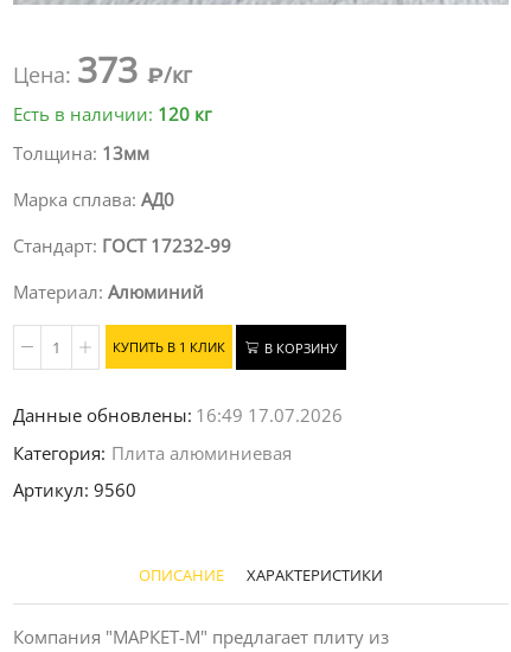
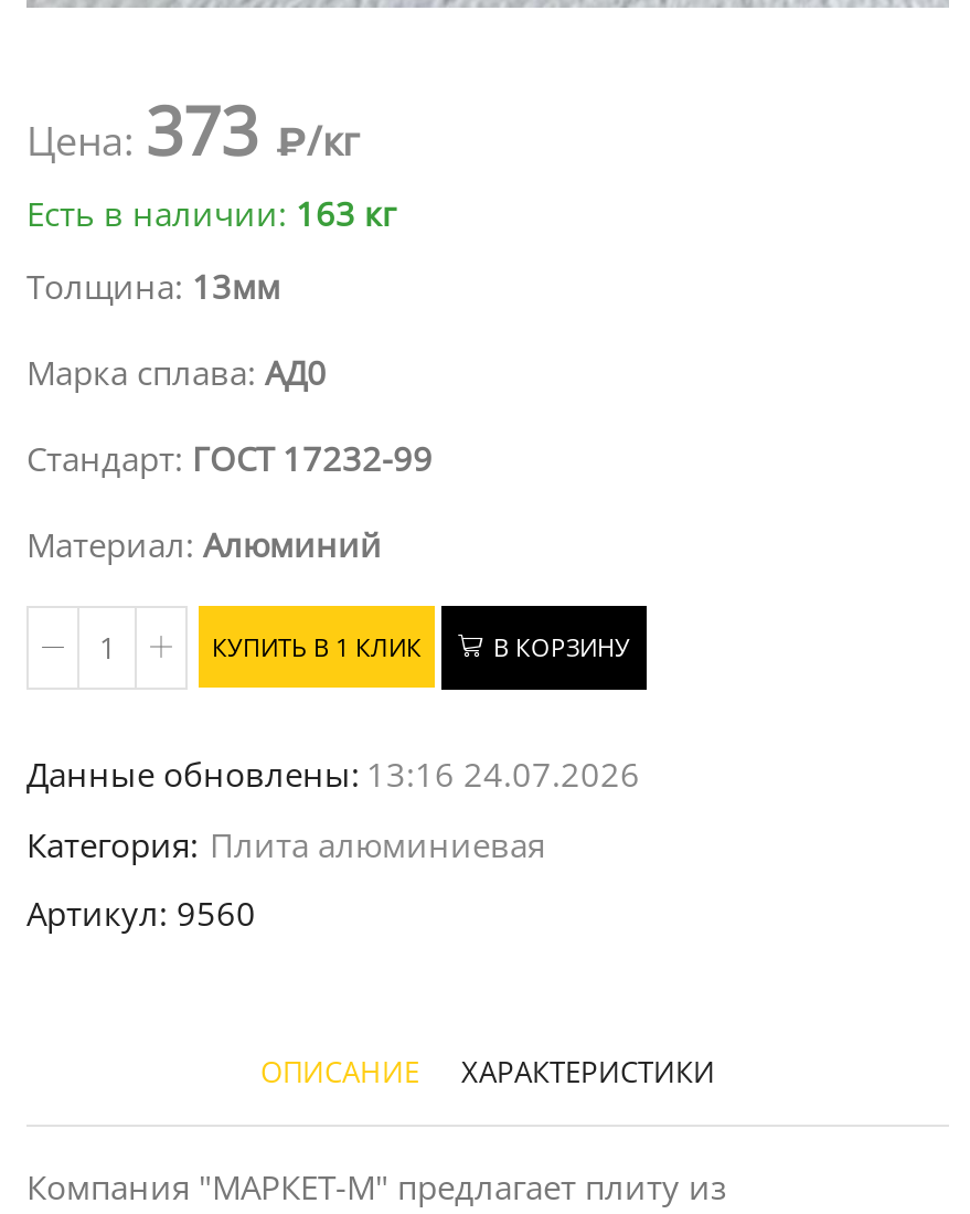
[13,102,211,126] Есть в наличии: 120 кг -> [26,190,395,234] Есть в наличии: 163 кг
[13,403,343,427] Данные обновлены: 16:49 17.07.2026 -> [26,750,640,795] Данные обновлены: 13:16 24.07.2026

